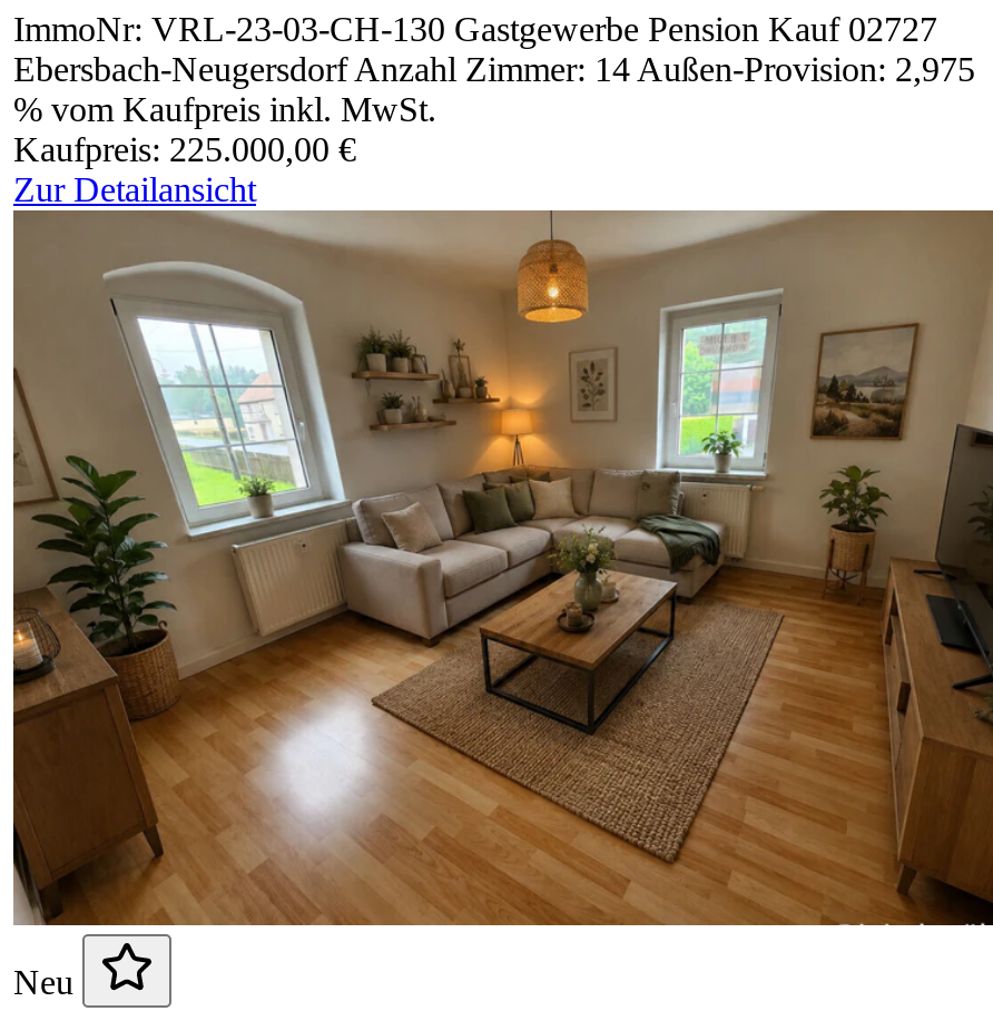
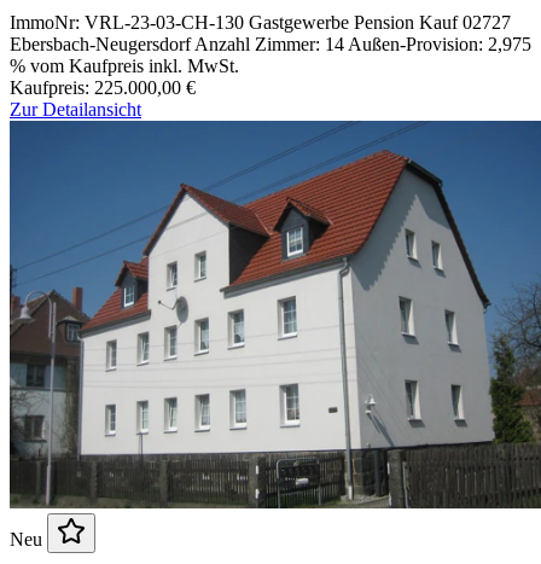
[11,208,986,927] [image] -> [8,120,537,510] [image]

